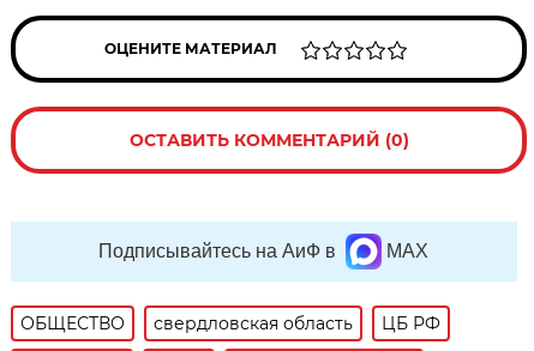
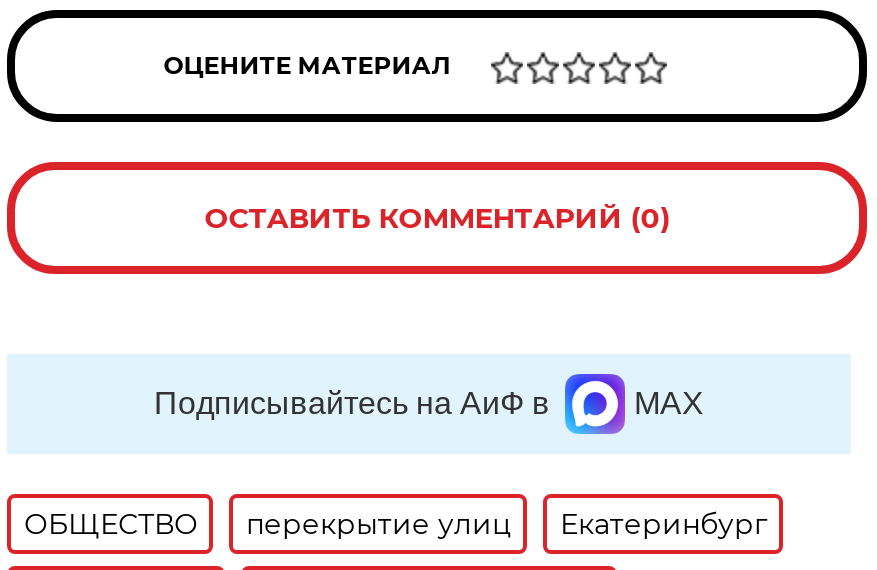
[154,313,441,334] свердловская область | ЦБ РФ -> [246,506,768,542] перекрытие улиц | Екатеринбург

